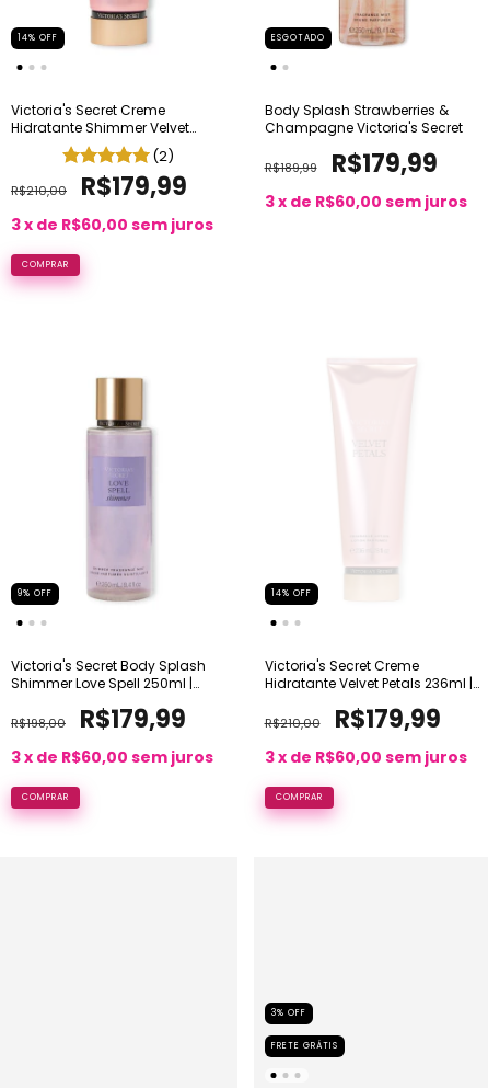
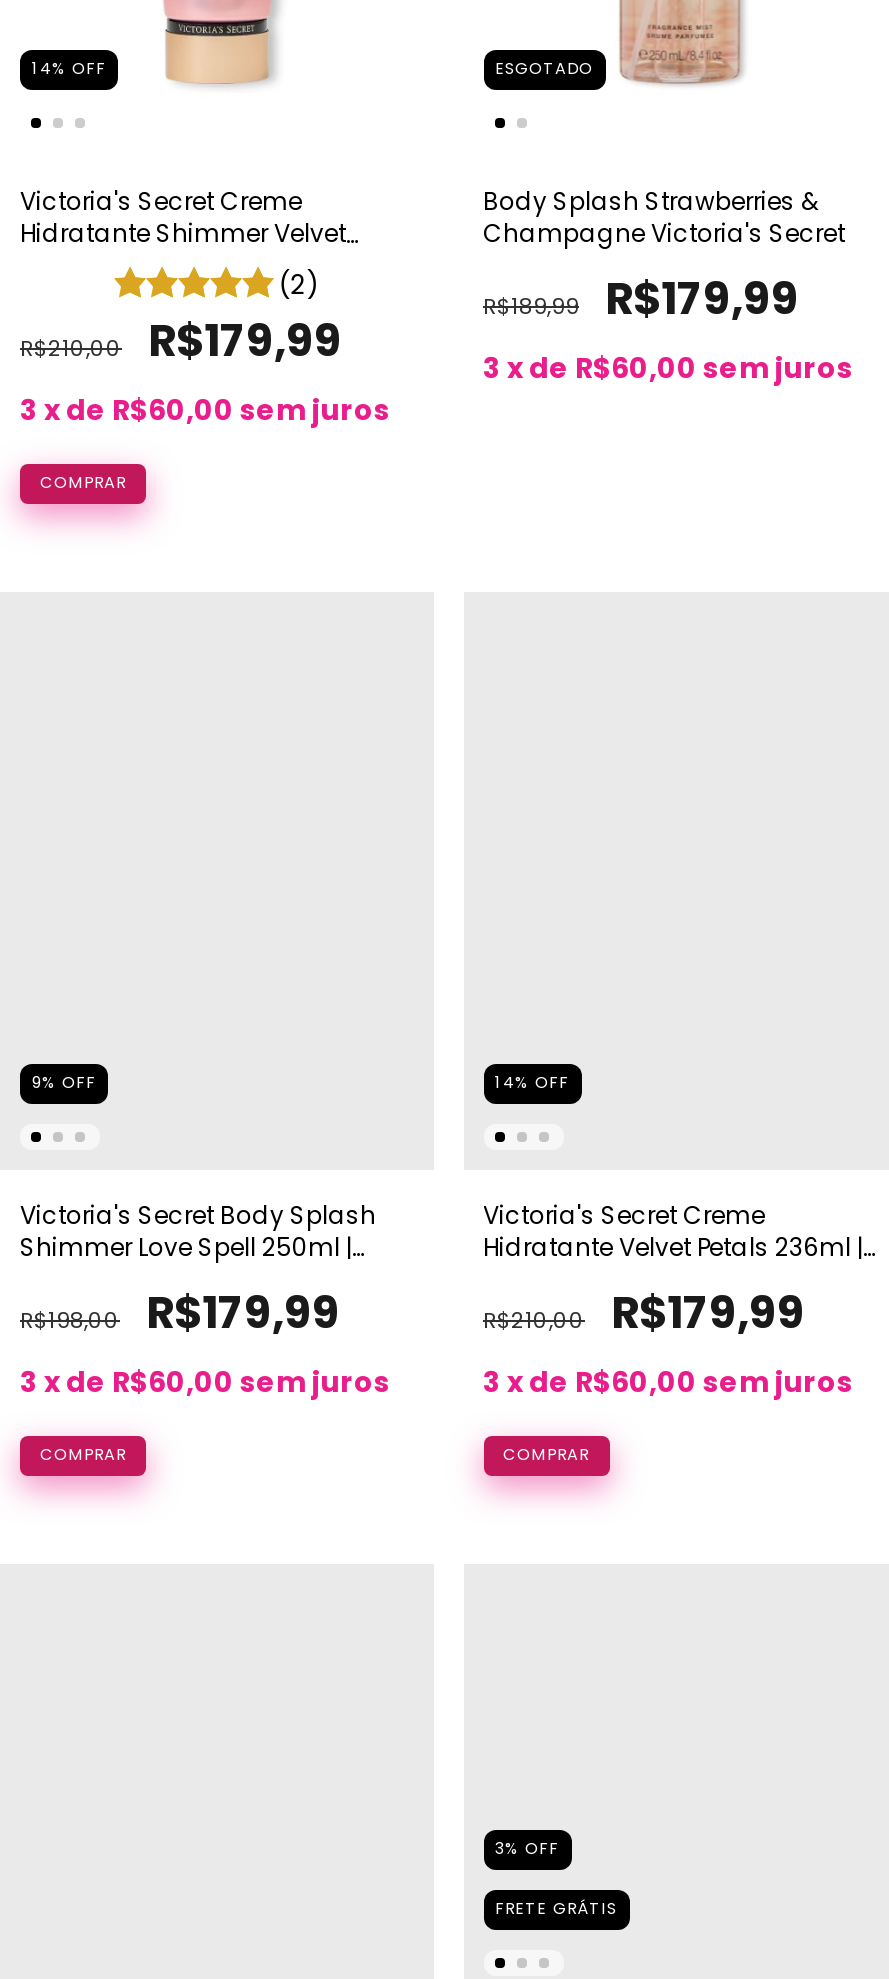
[86,377,153,602] [image] -> none

